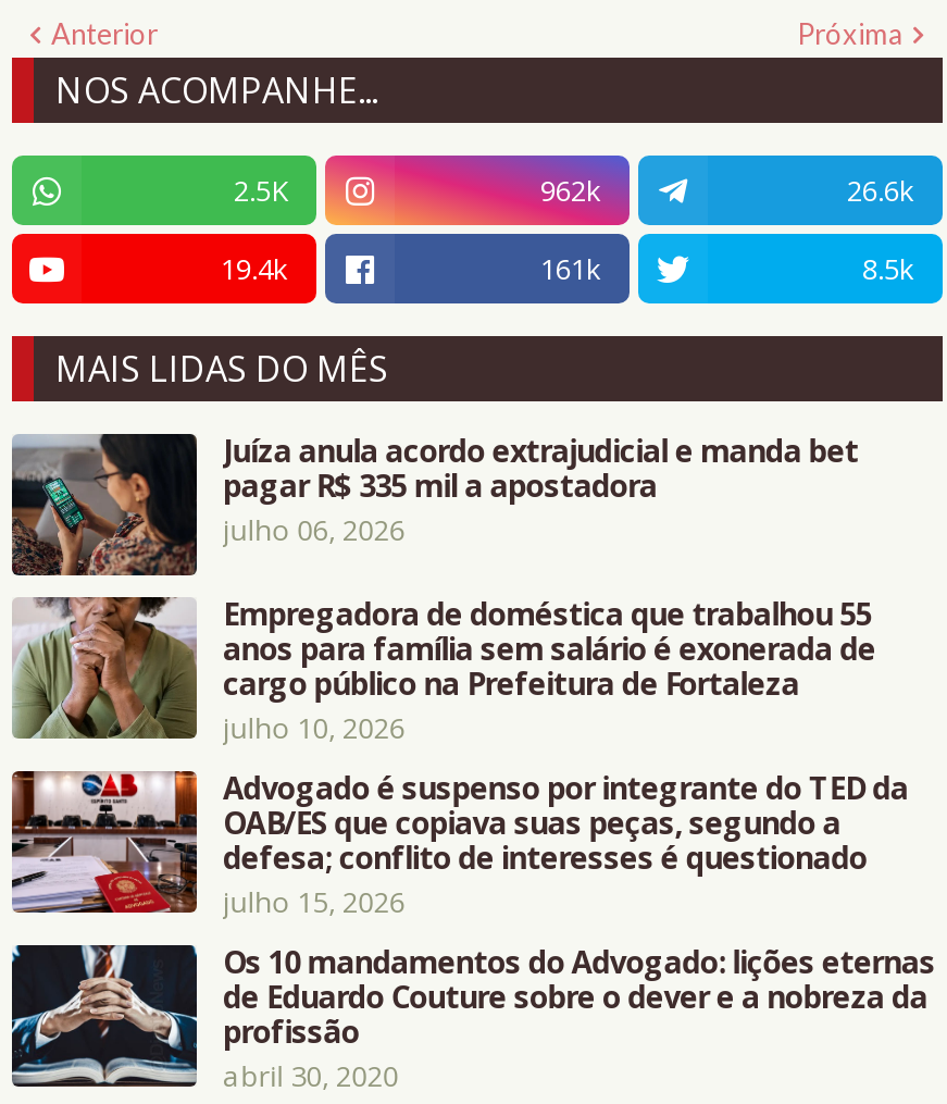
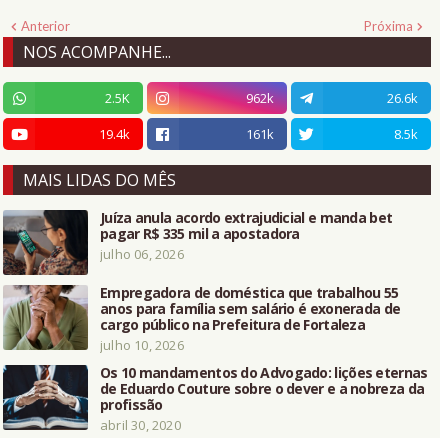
[10,767,908,921] [image] | Advogado é suspenso por integrante do TED da | OAB/ES que copiava suas peças, segundo a | defesa; conflito de interesses é questionado | julho 15, 2026 -> none

